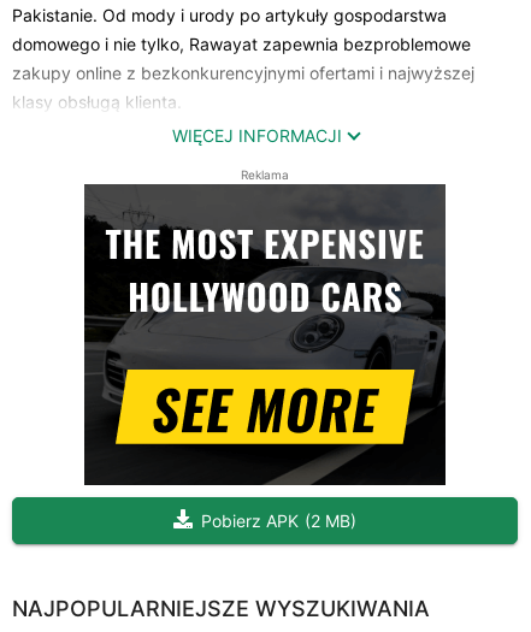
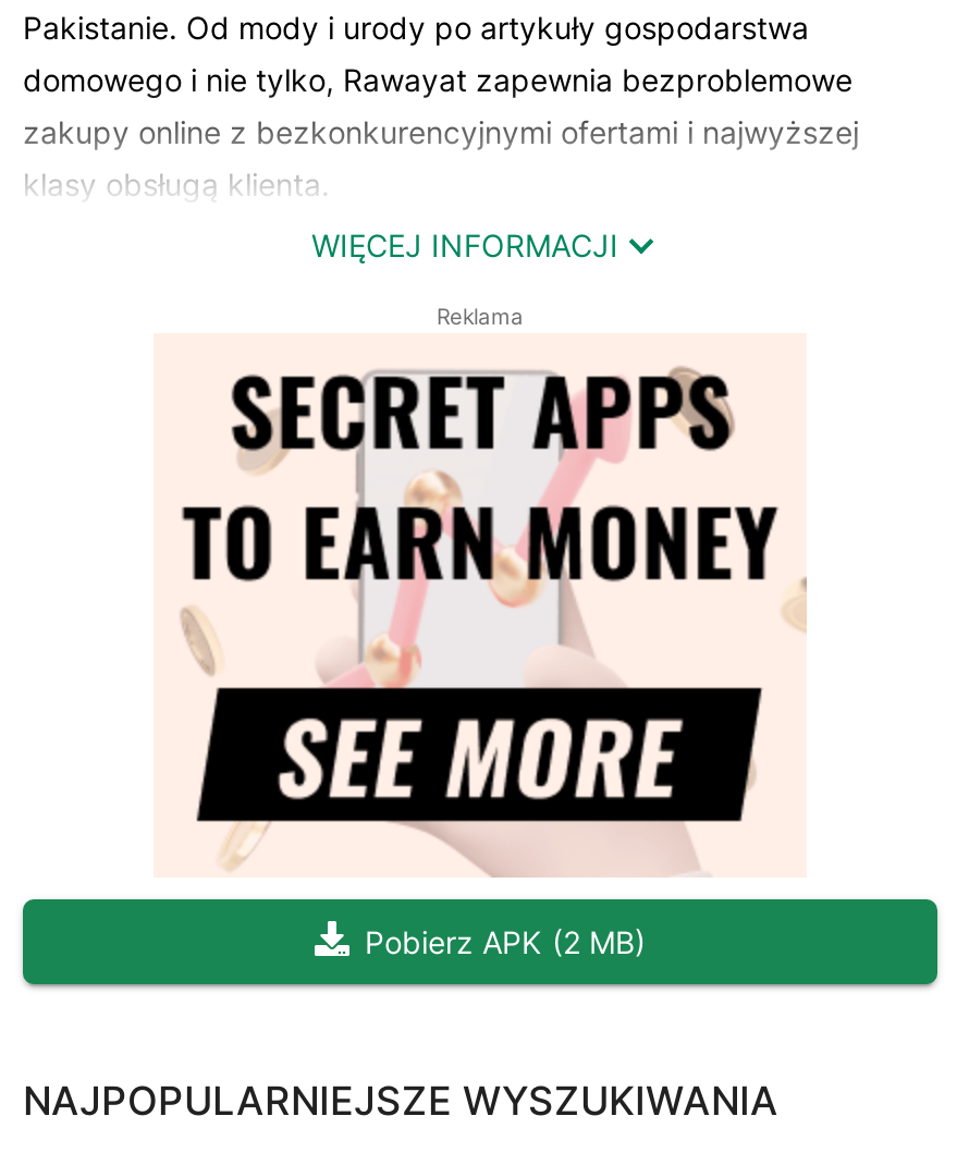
[83,183,447,486] [image] -> [154,333,807,878] [image]

